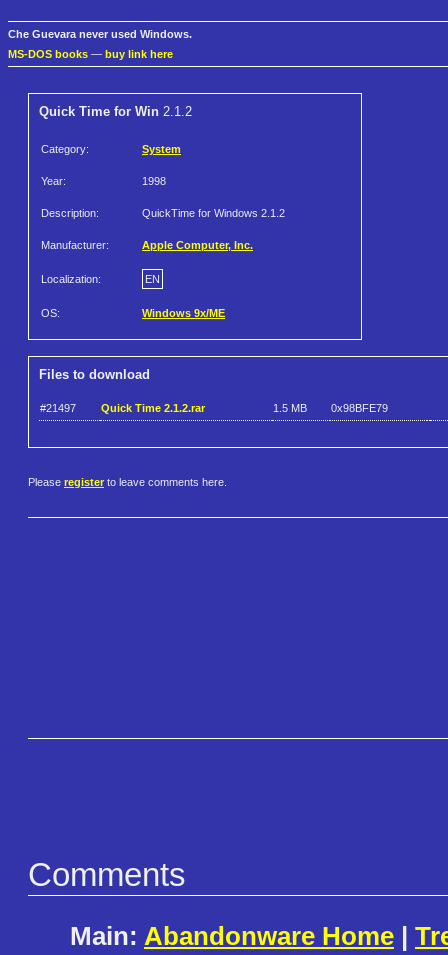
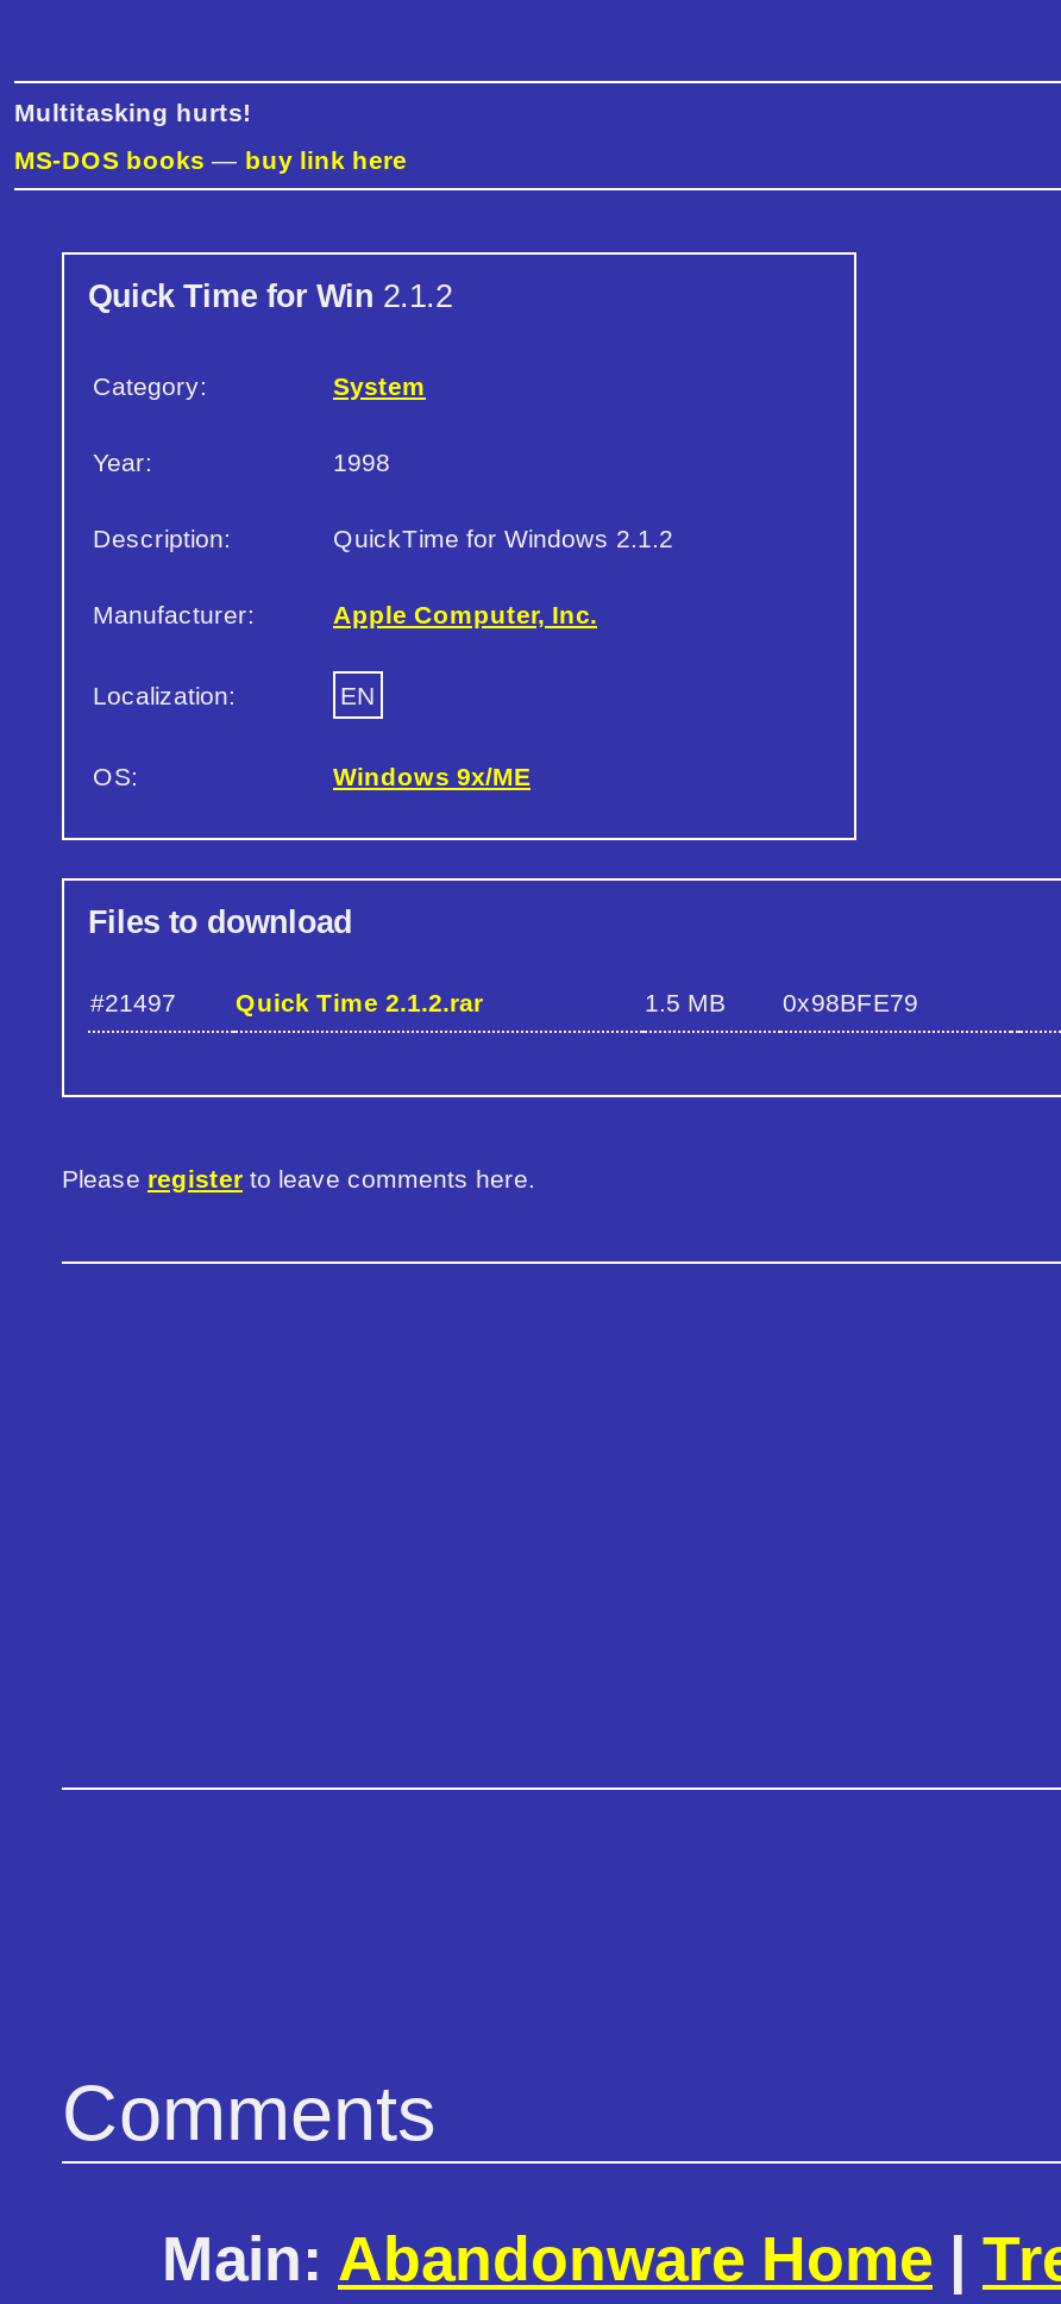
[8,28,192,40] Che Guevara never used Windows. -> [14,98,252,127] Multitasking hurts!

